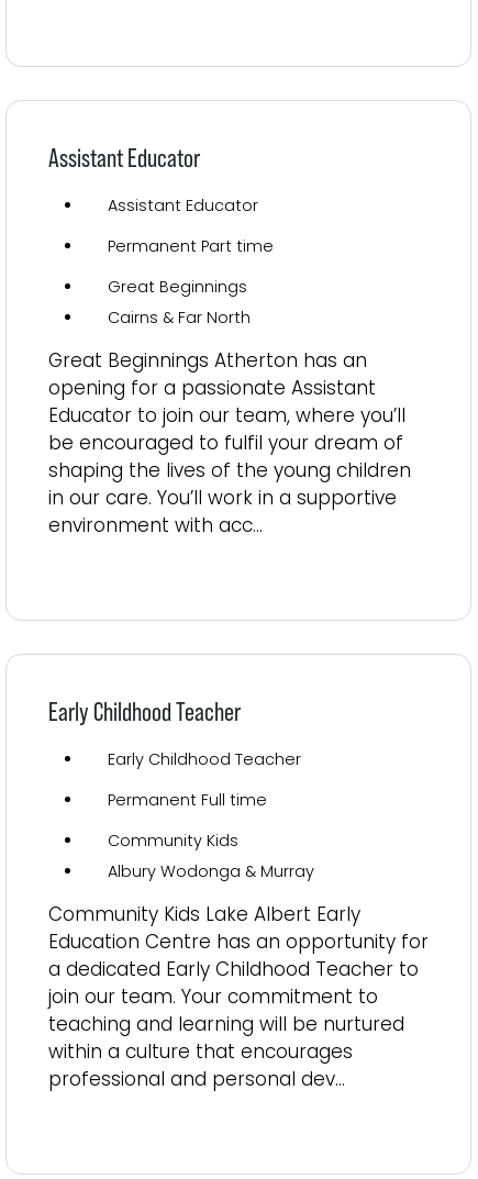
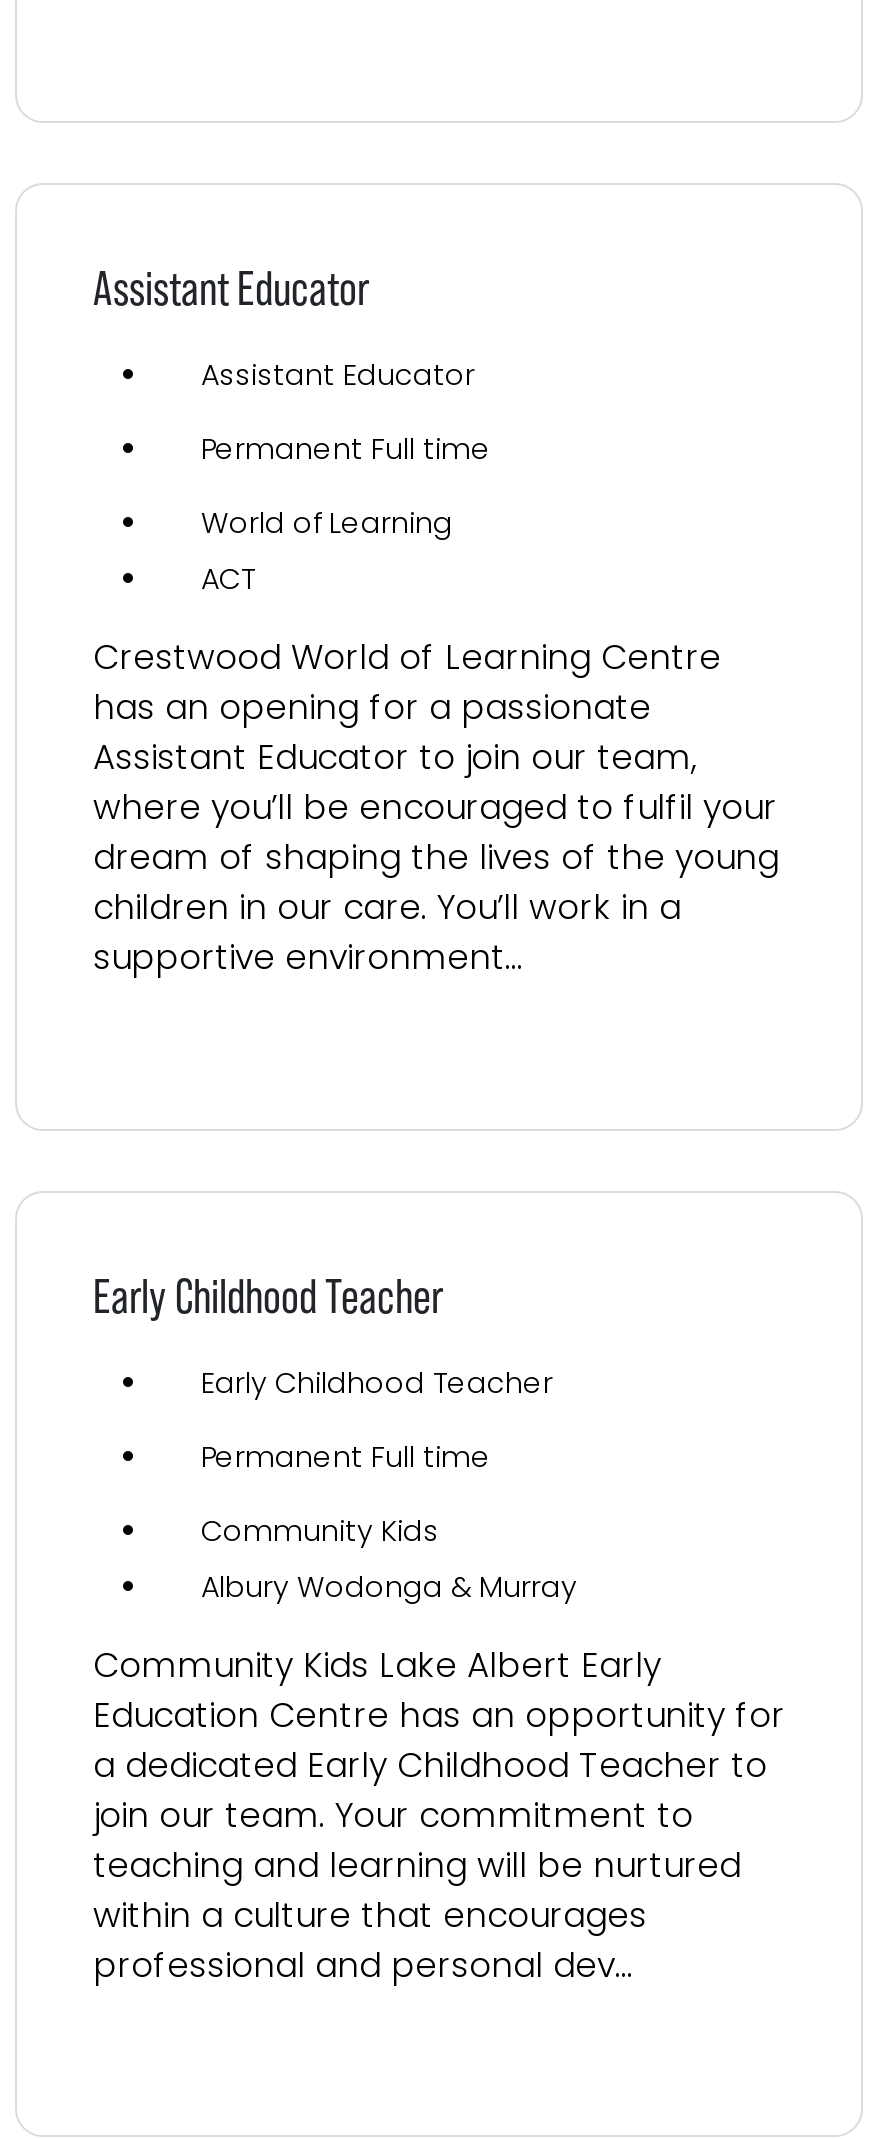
[108,235,274,257] Permanent Part time -> [201,429,491,469] Permanent Full time
[108,276,251,329] Great Beginnings | Cairns & Far North -> [201,503,453,600] World of Learning | ACT
[48,348,411,539] Great Beginnings Atherton has an | opening for a passionate Assistant | Educator to join our team, where you’ll | be encouraged to fulfil your dream of | shaping the lives of the young children | in our care. You’ll work in a supportive | environment with acc... -> [93,634,779,982] Crestwood World of Learning Centre | has an opening for a passionate | Assistant Educator to join our team, | where you’ll be encouraged to fulfil your | dream of shaping the lives of the young | children in our care. You’ll work in a | supportive environment...

